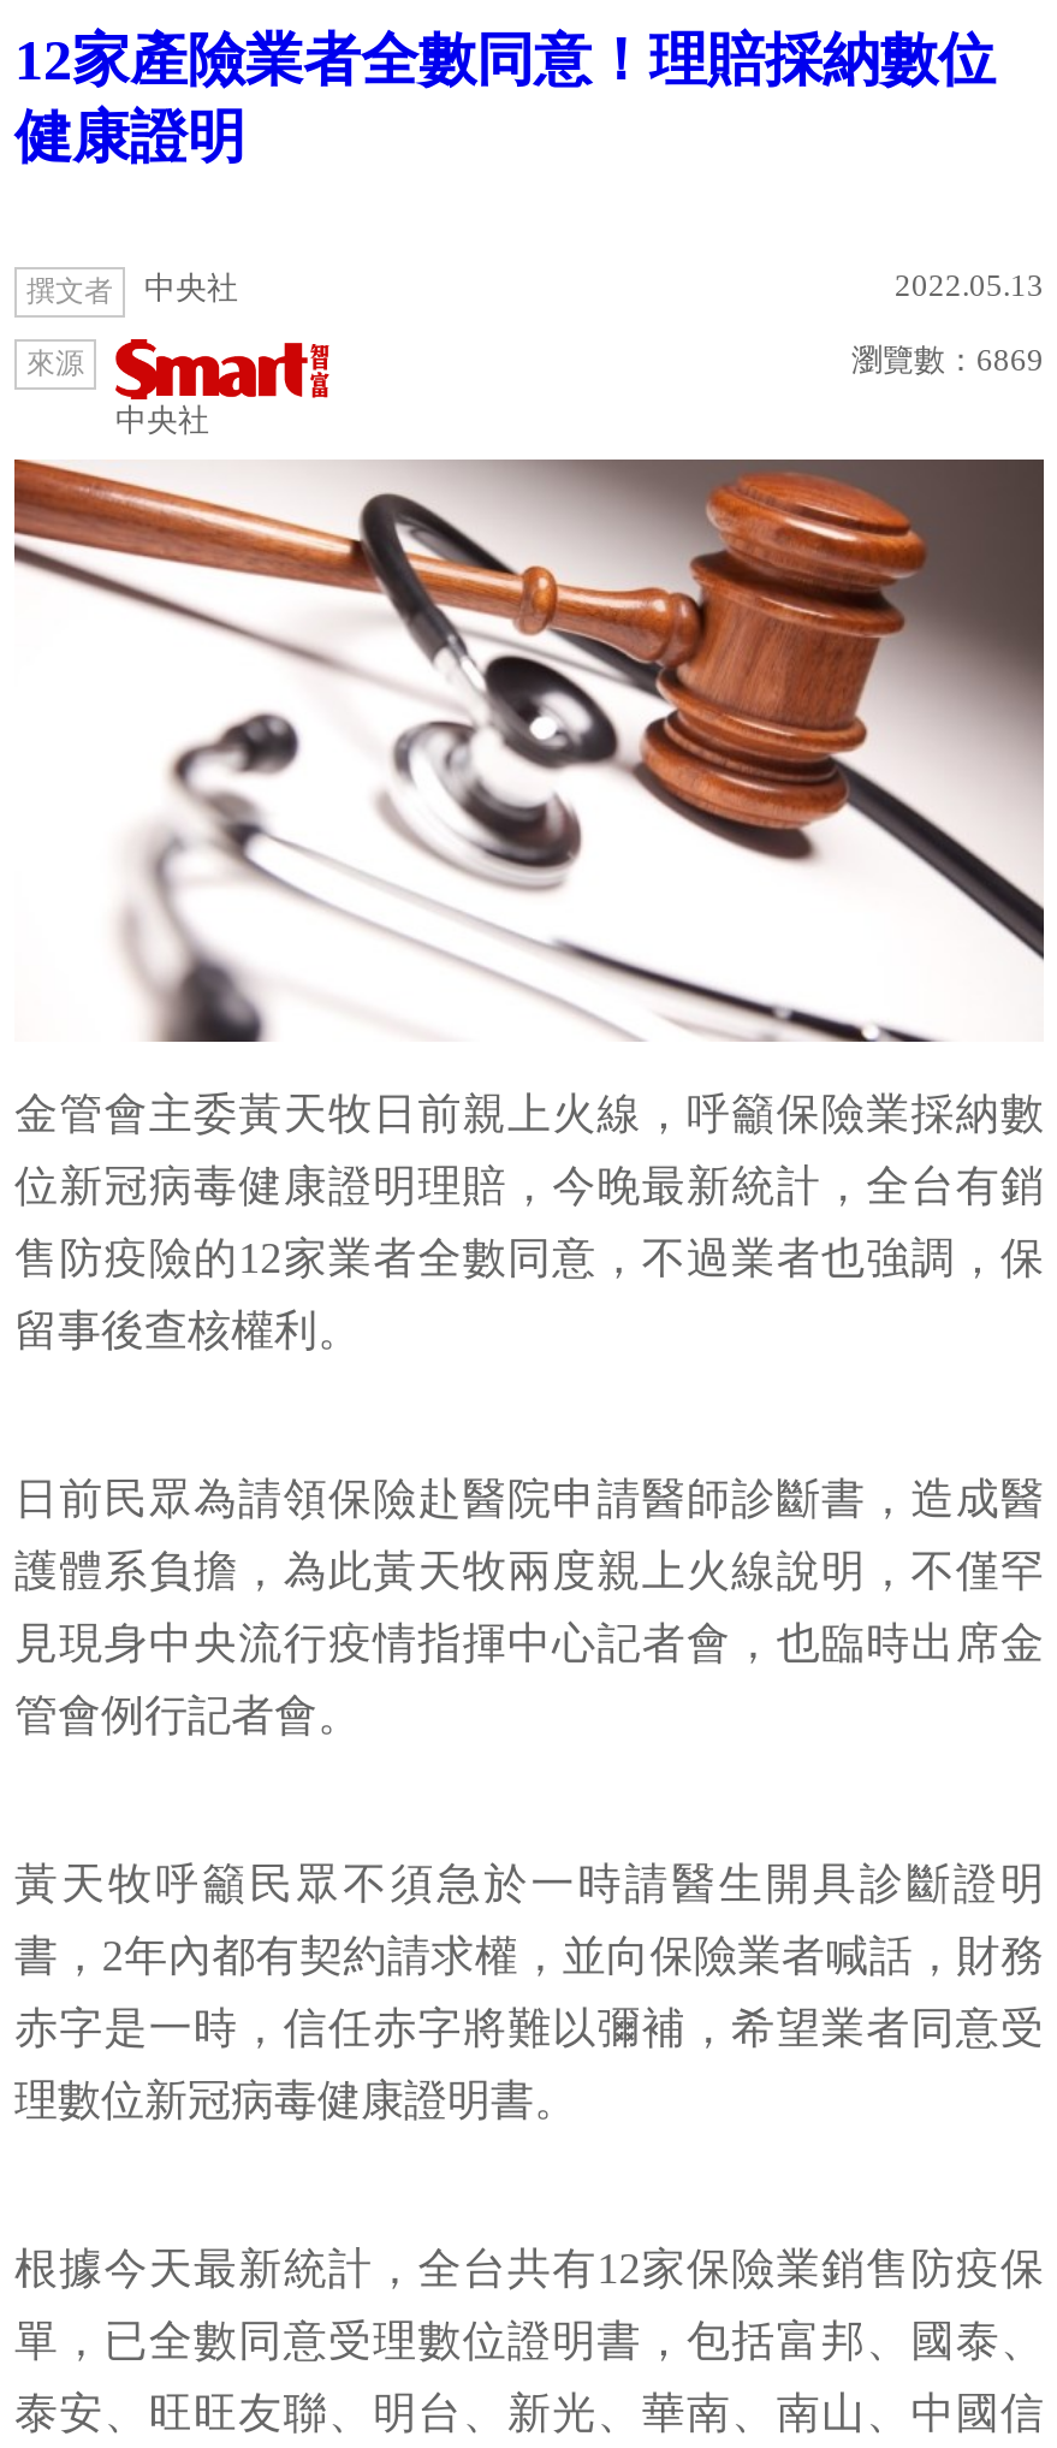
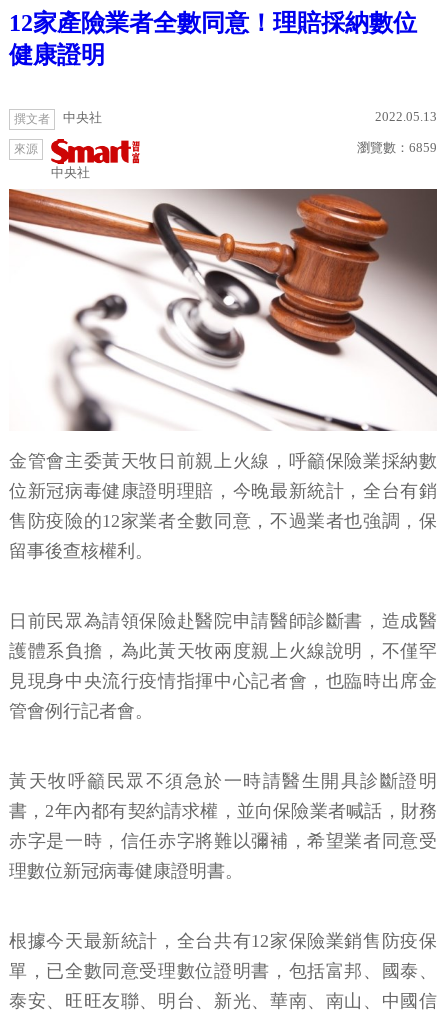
[851,342,1044,378] 瀏覽數：6869 -> [357,140,437,155] 瀏覽數：6859

